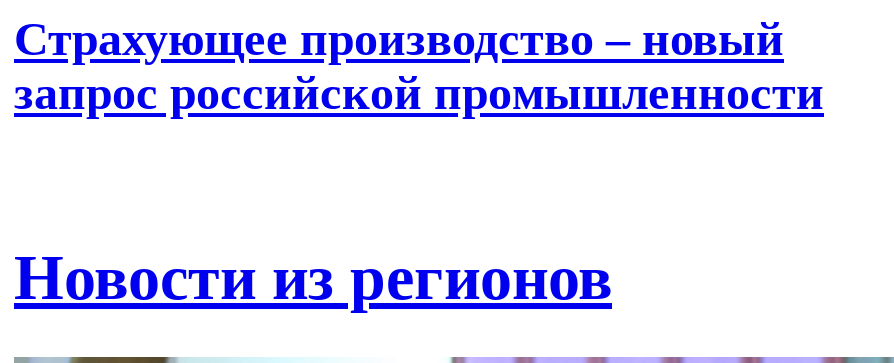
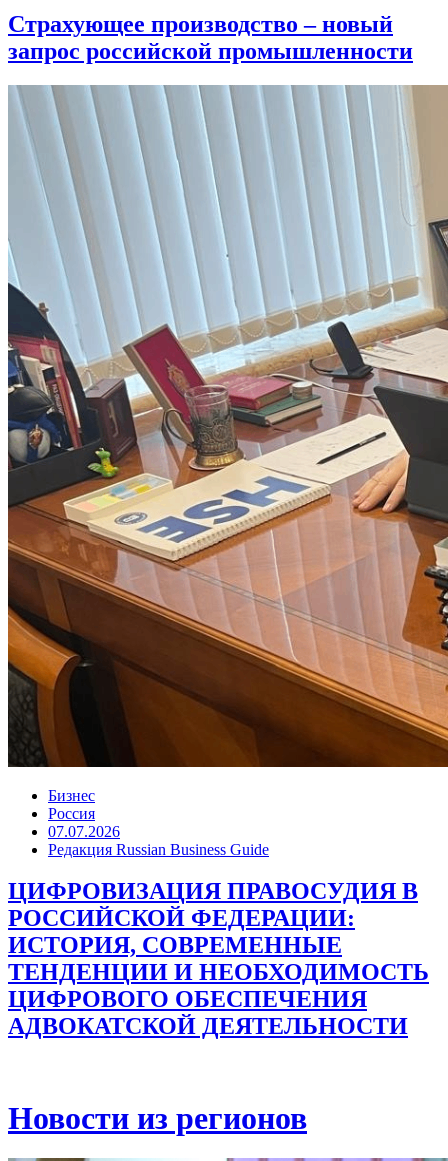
none -> [7,84,445,1039] [image] | Бизнес | Россия | 07.07.2026 | Редакция Russian Business Guide | ЦИФРОВИЗАЦИЯ ПРАВОСУДИЯ В | РОССИЙСКОЙ ФЕДЕРАЦИИ: | ИСТОРИЯ, СОВРЕМЕННЫЕ | ТЕНДЕНЦИИ И НЕОБХОДИМОСТЬ | ЦИФРОВОГО ОБЕСПЕЧЕНИЯ | АДВОКАТСКОЙ ДЕЯТЕЛЬНОСТИ

